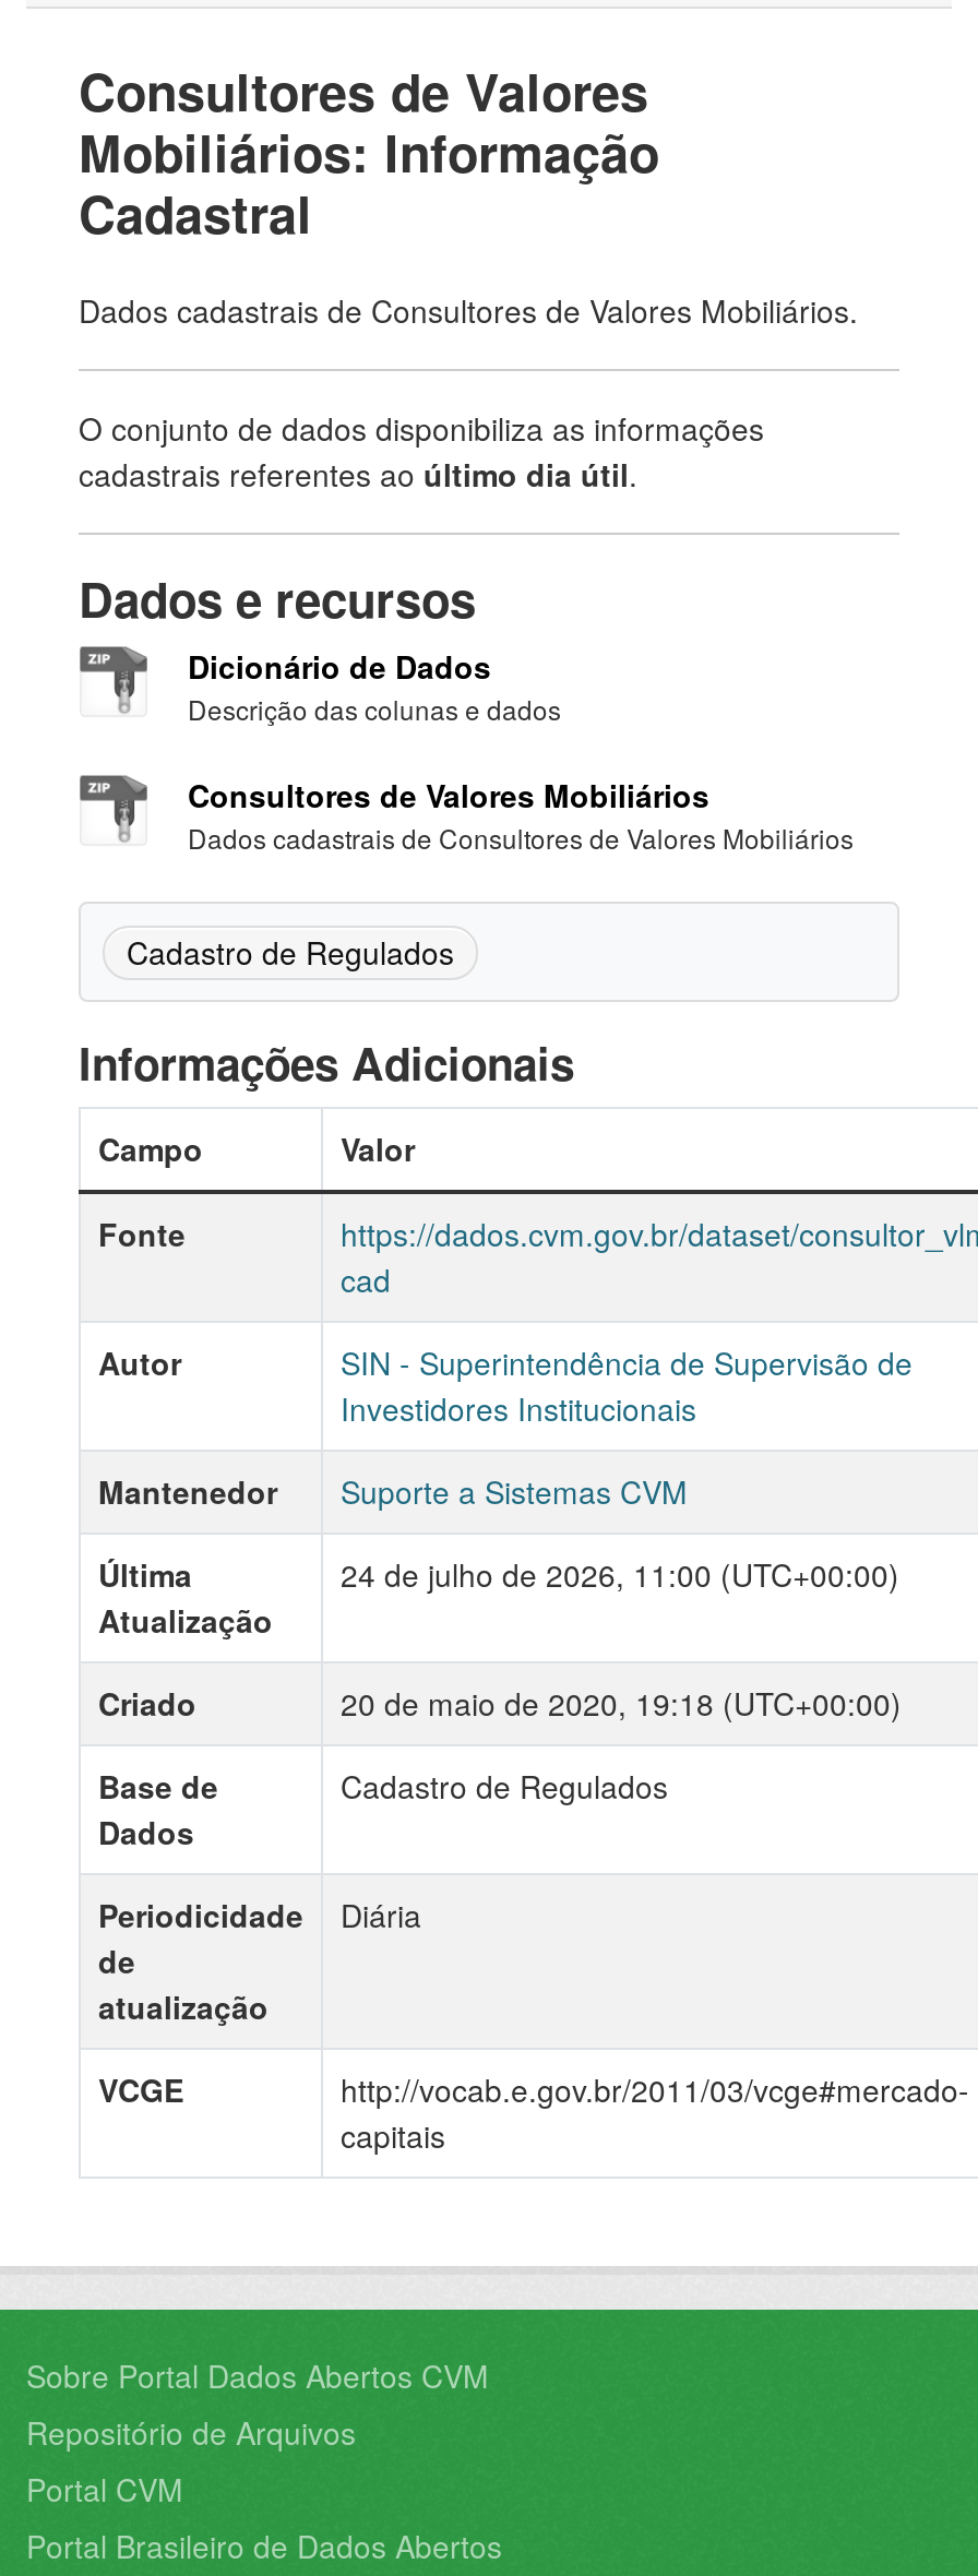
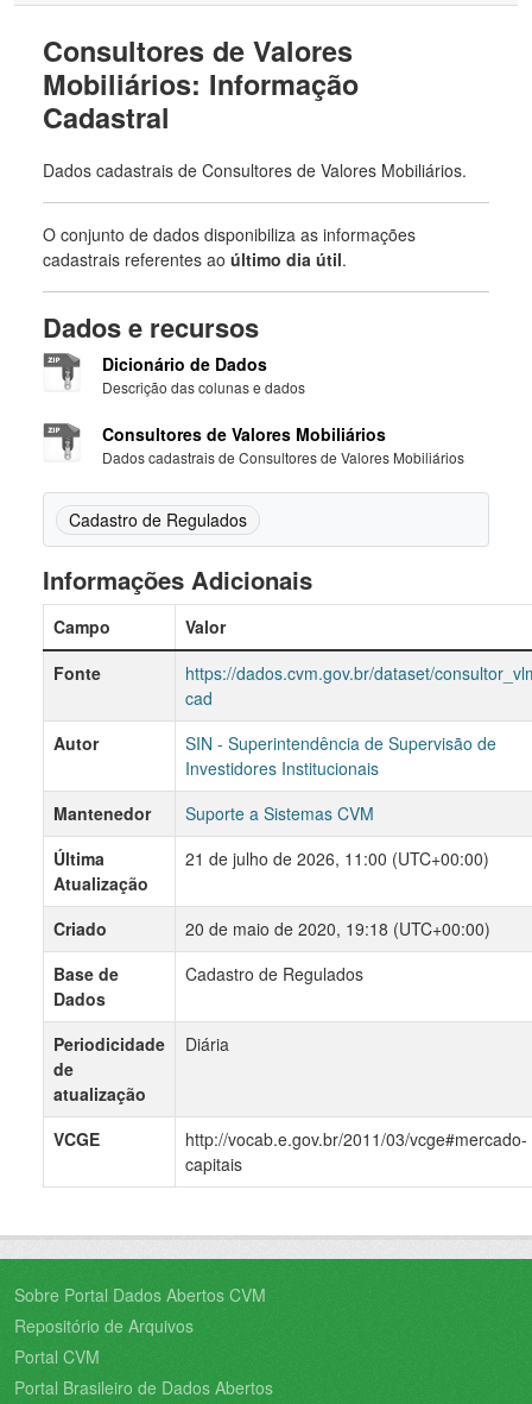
[341,1551,899,1595] 24 de julho de 2026, 11:00 (UTC+00:00) -> [185,846,489,870] 21 de julho de 2026, 11:00 (UTC+00:00)

